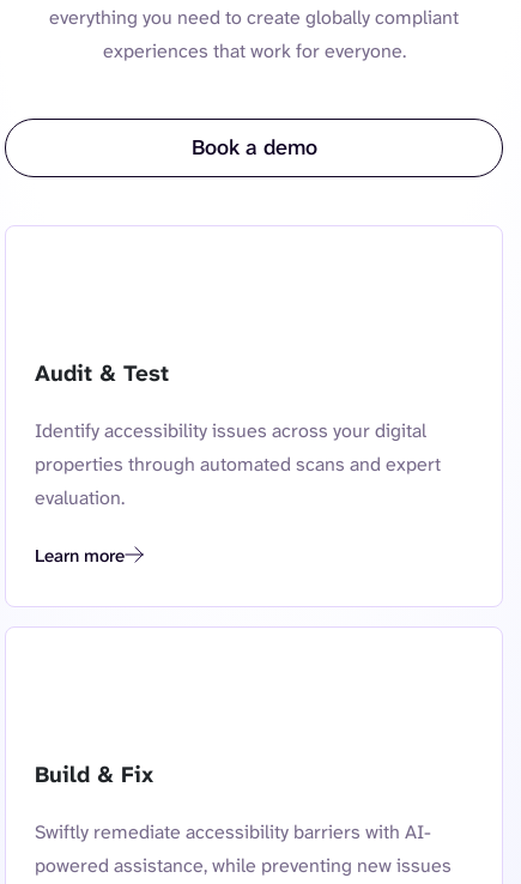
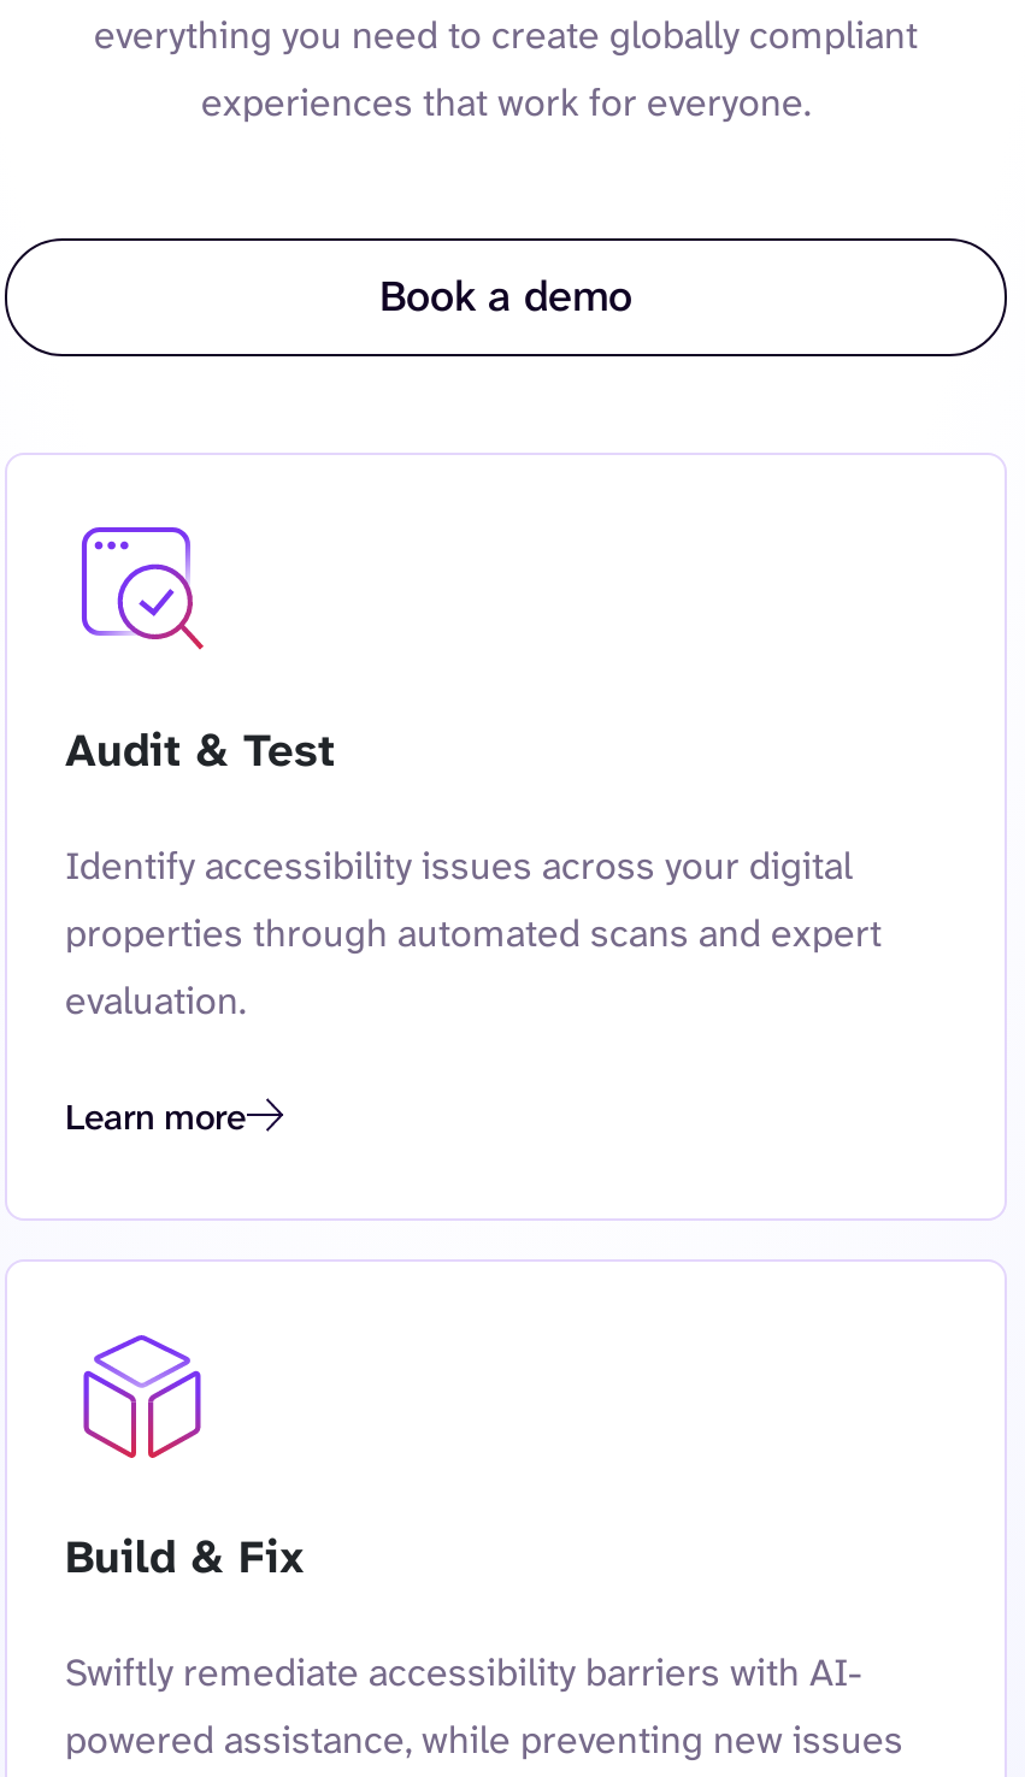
none -> [79,525,205,653] [image]
none -> [79,1332,205,1462] [image]

